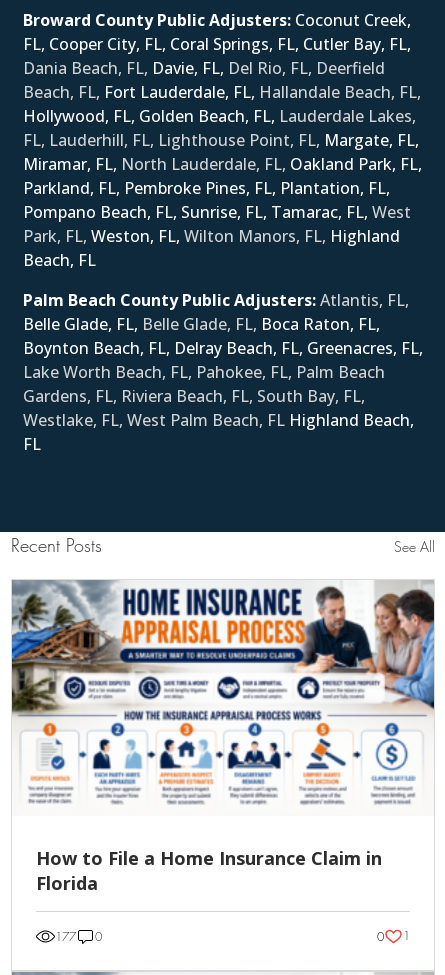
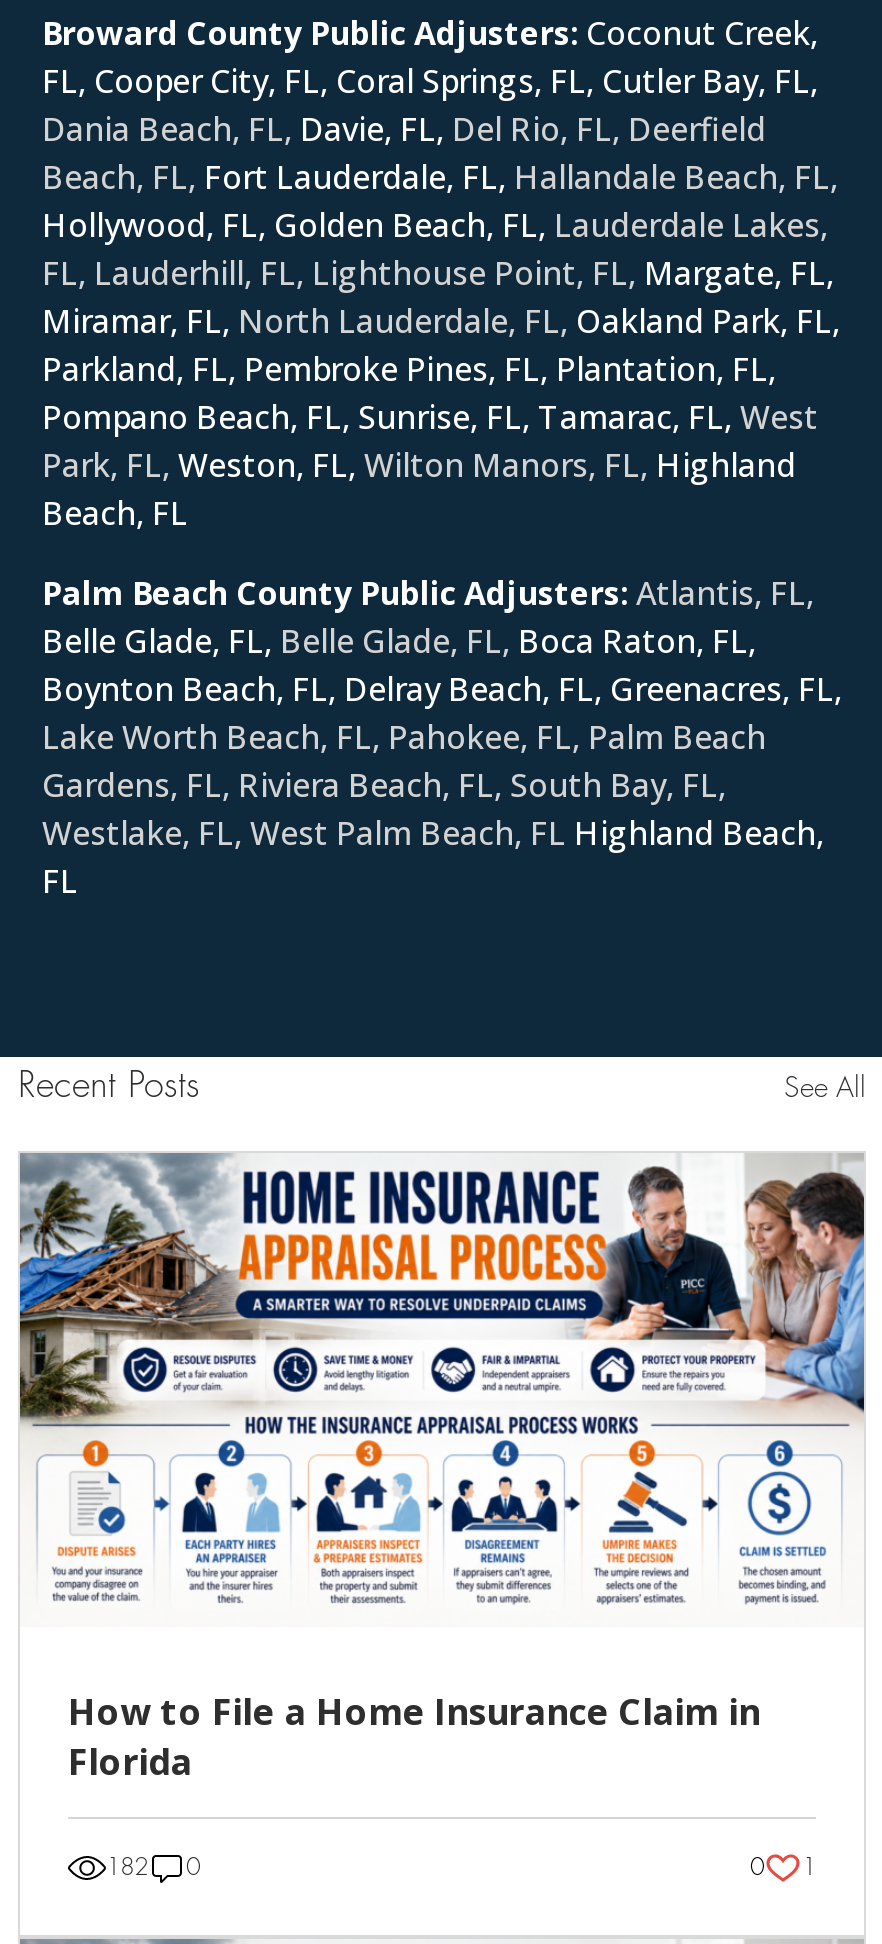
[55,928,76,945] 177 -> [106,1850,148,1884] 182

